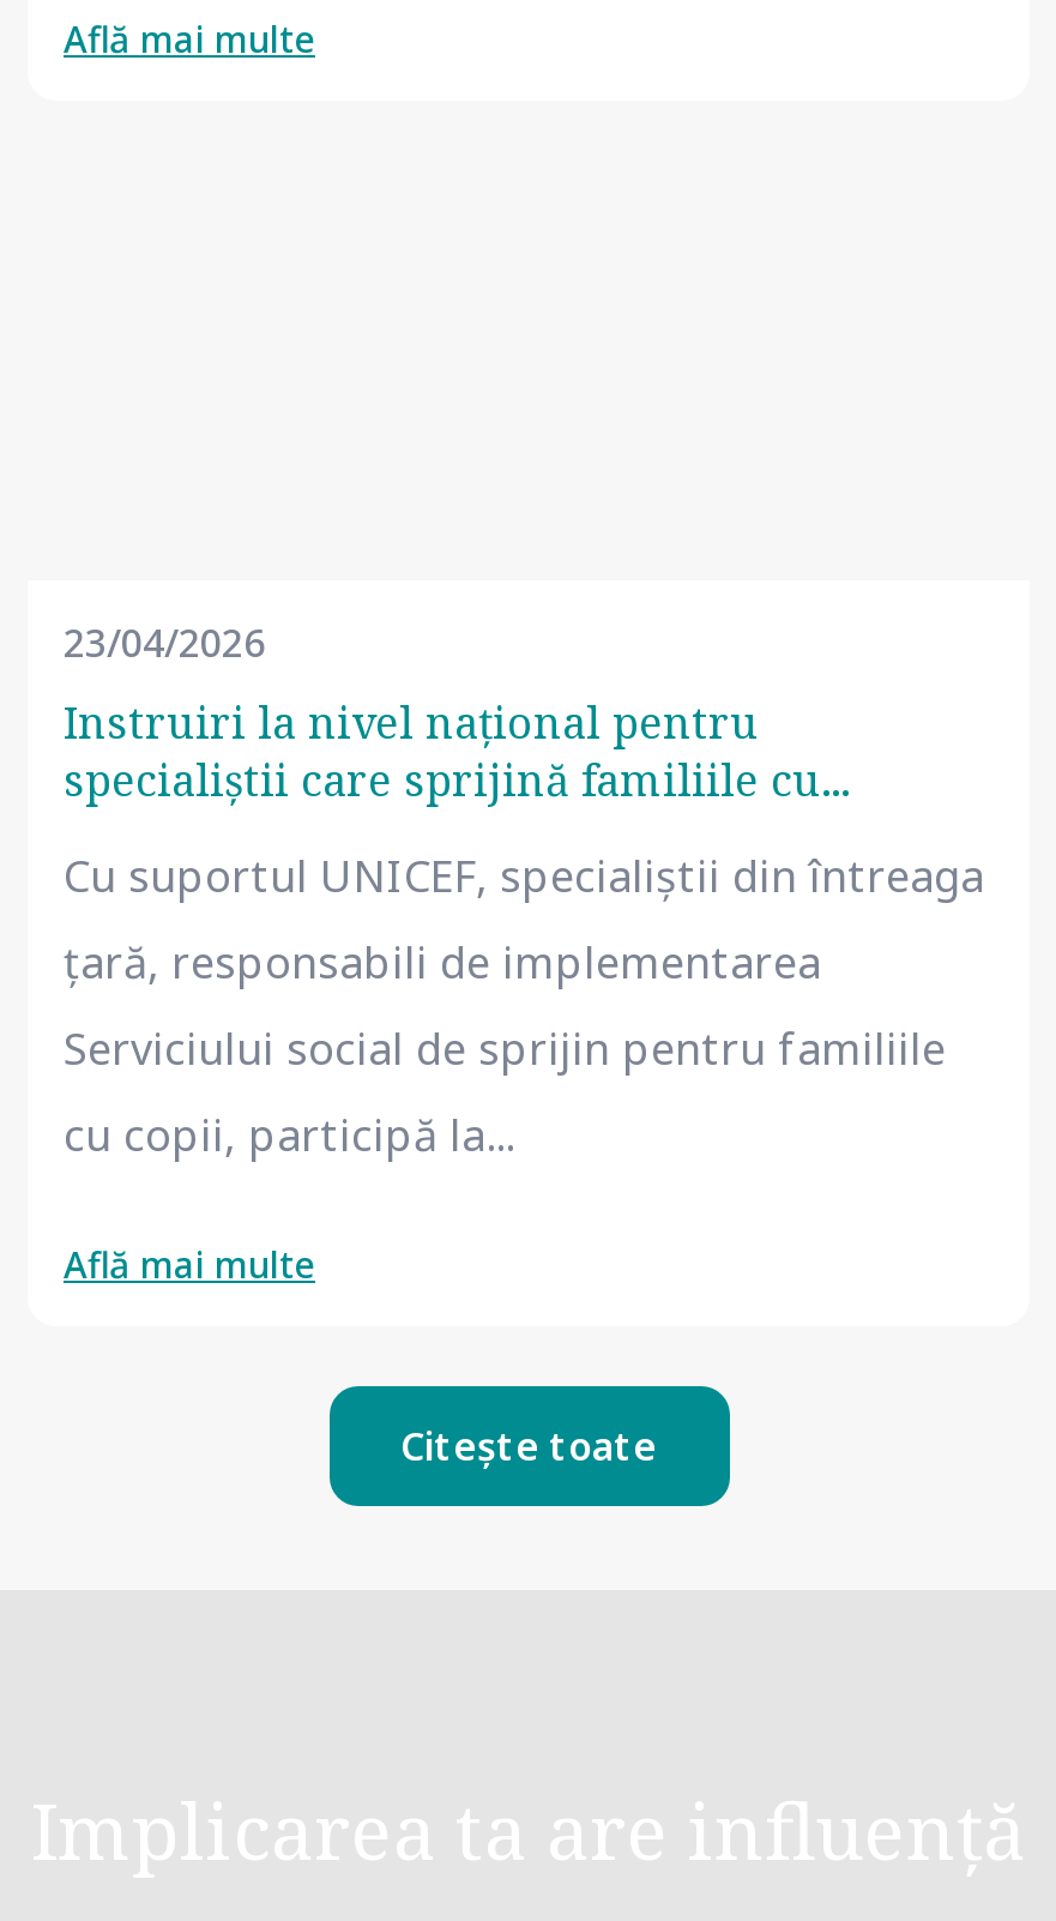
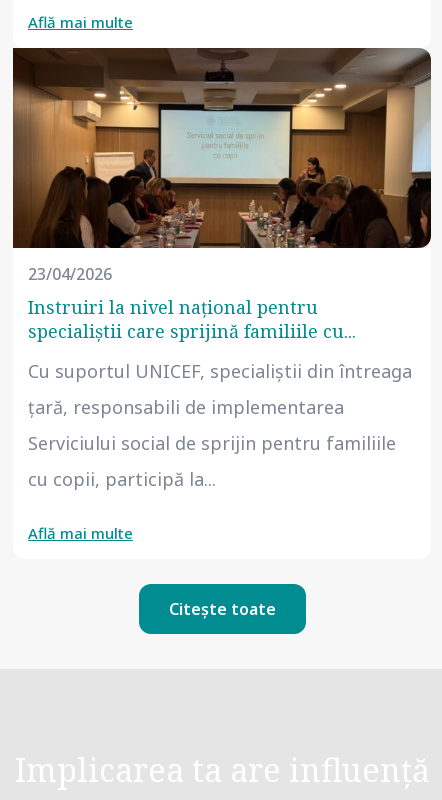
none -> [12,47,432,249] [image]

